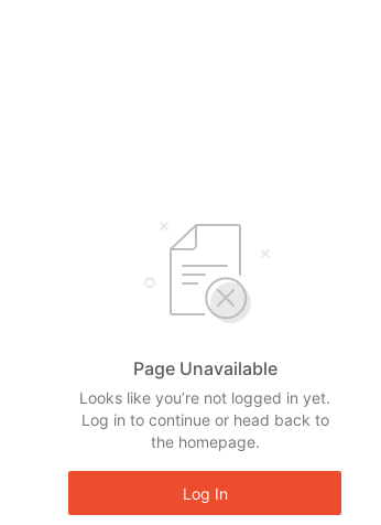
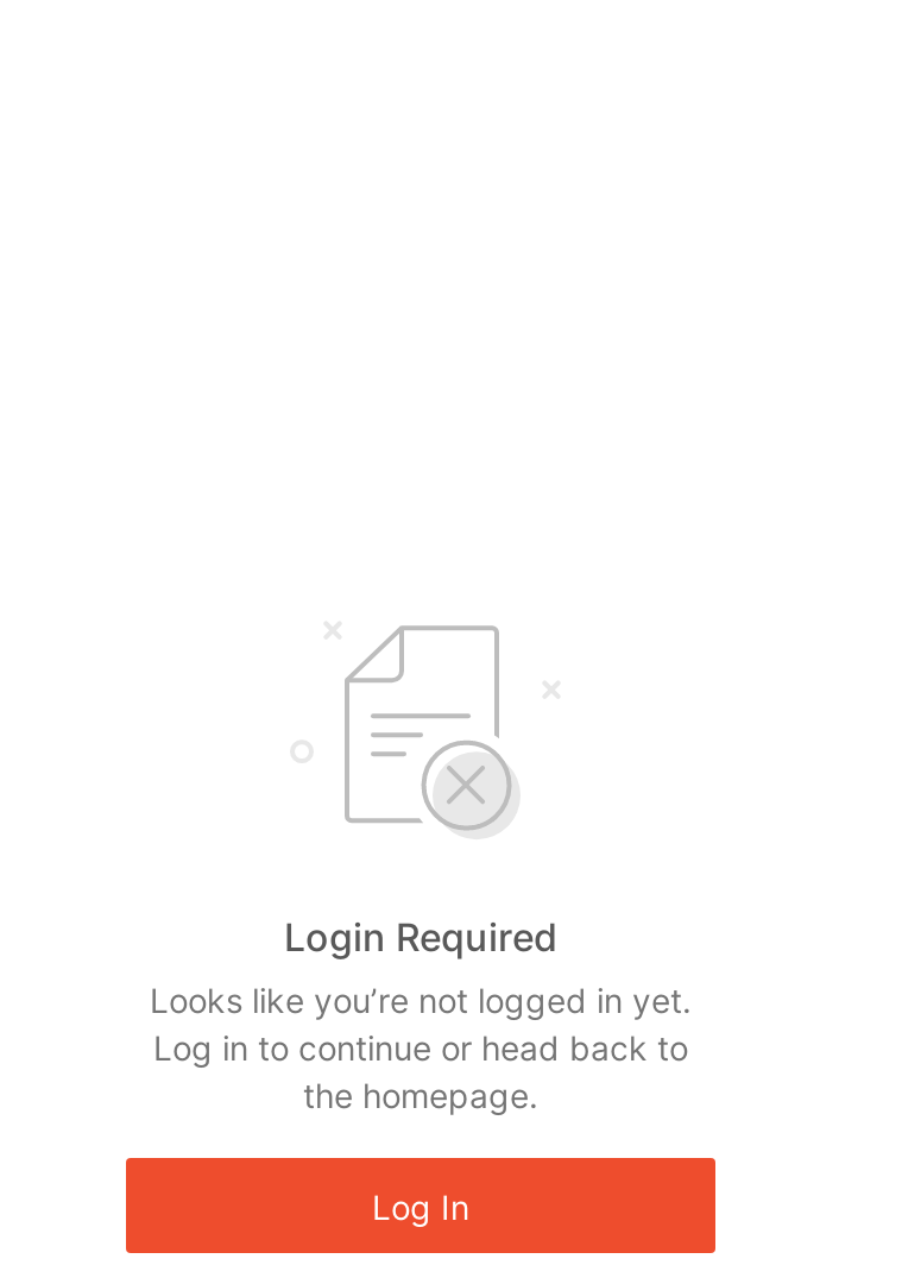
[133,357,277,379] Page Unavailable -> [284,913,557,961] Login Required

